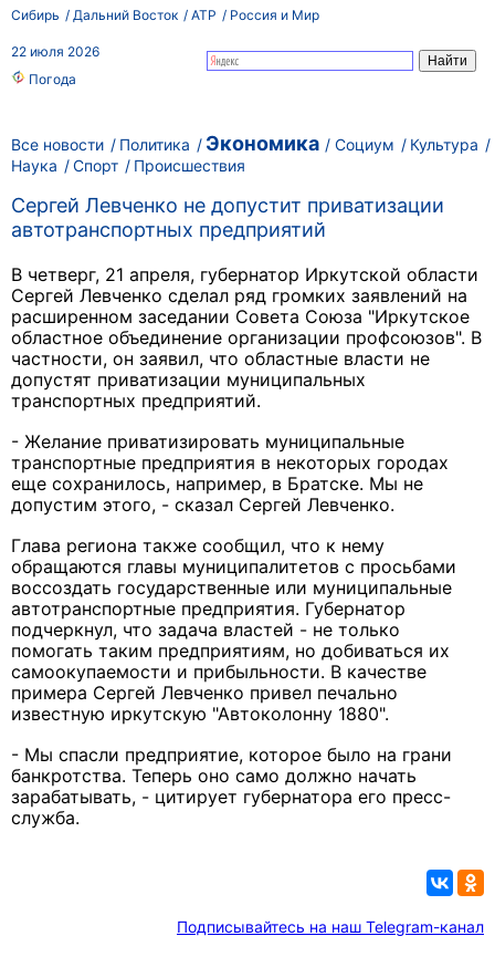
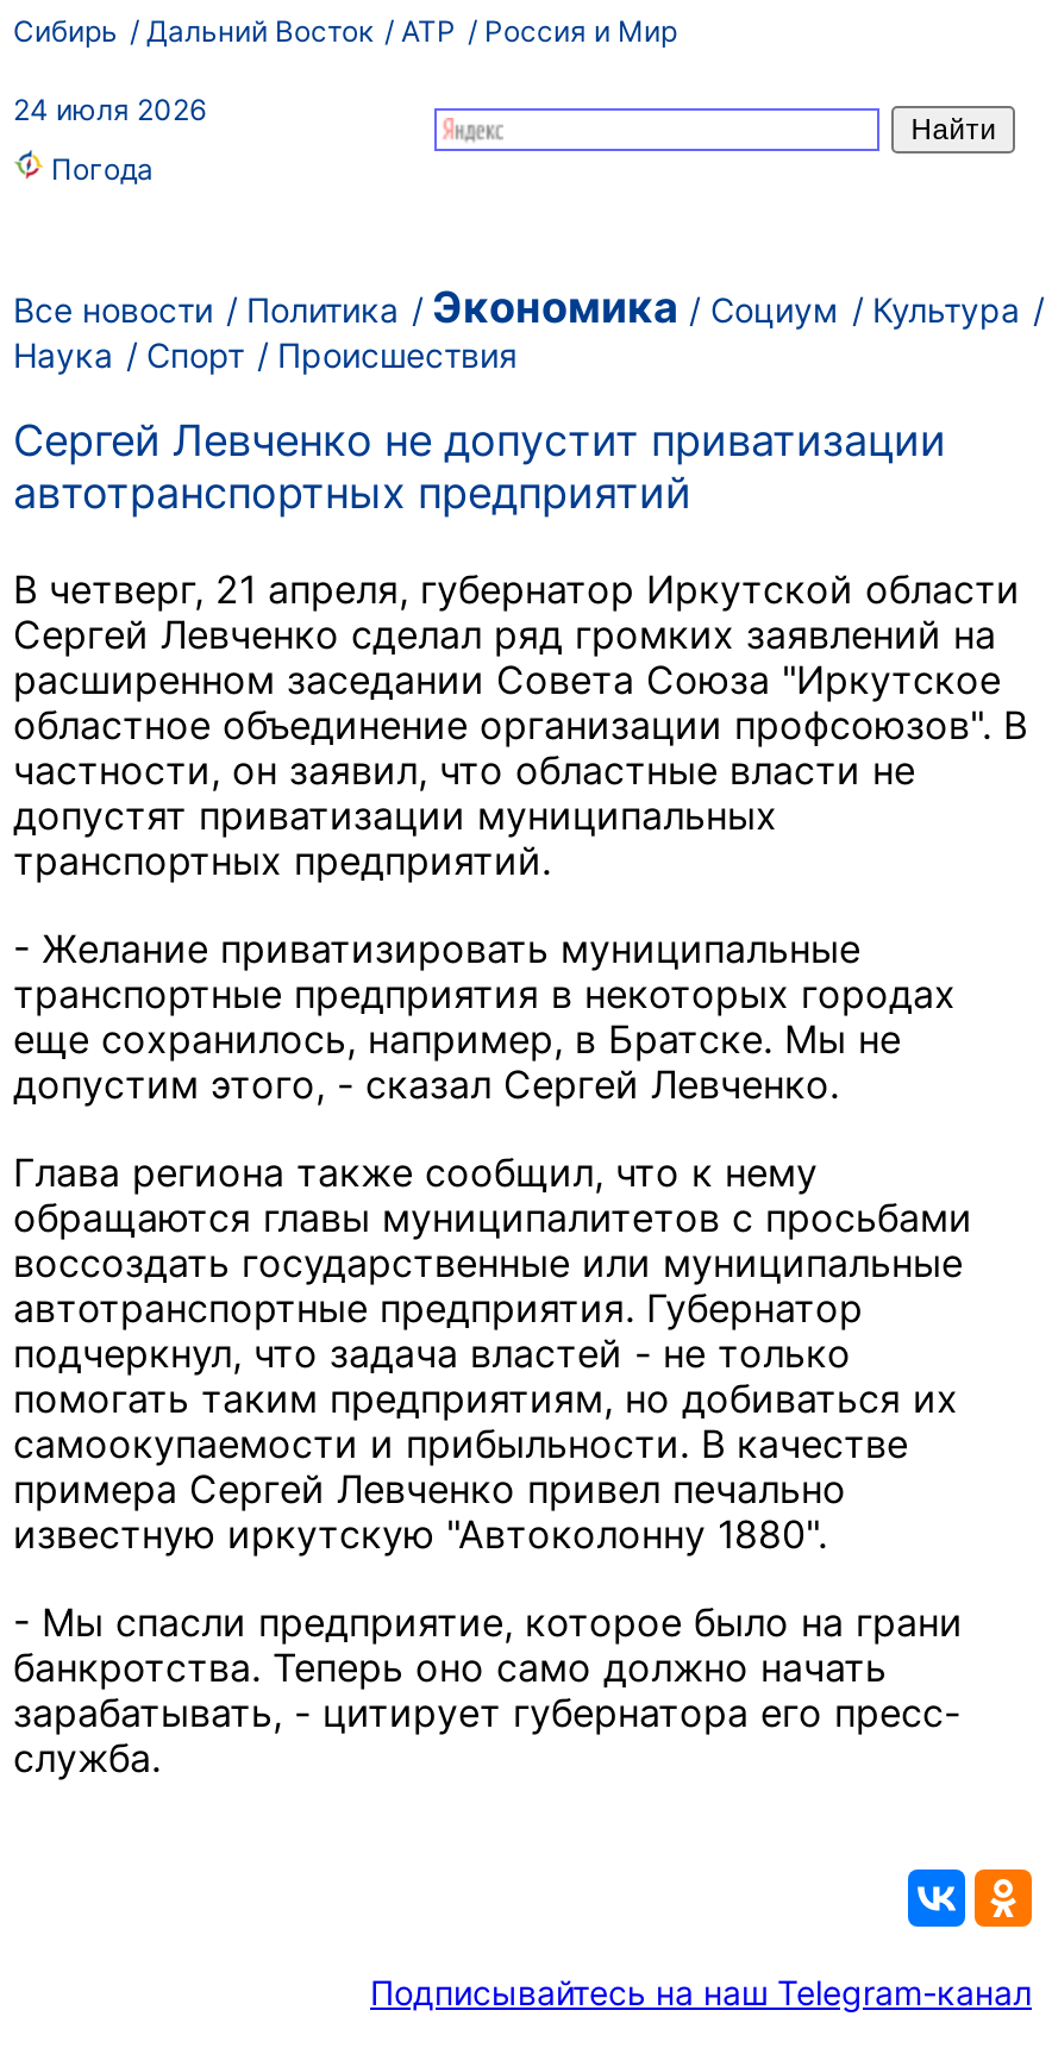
[11,43,99,60] 22 июля 2026 -> [13,92,206,127] 24 июля 2026

